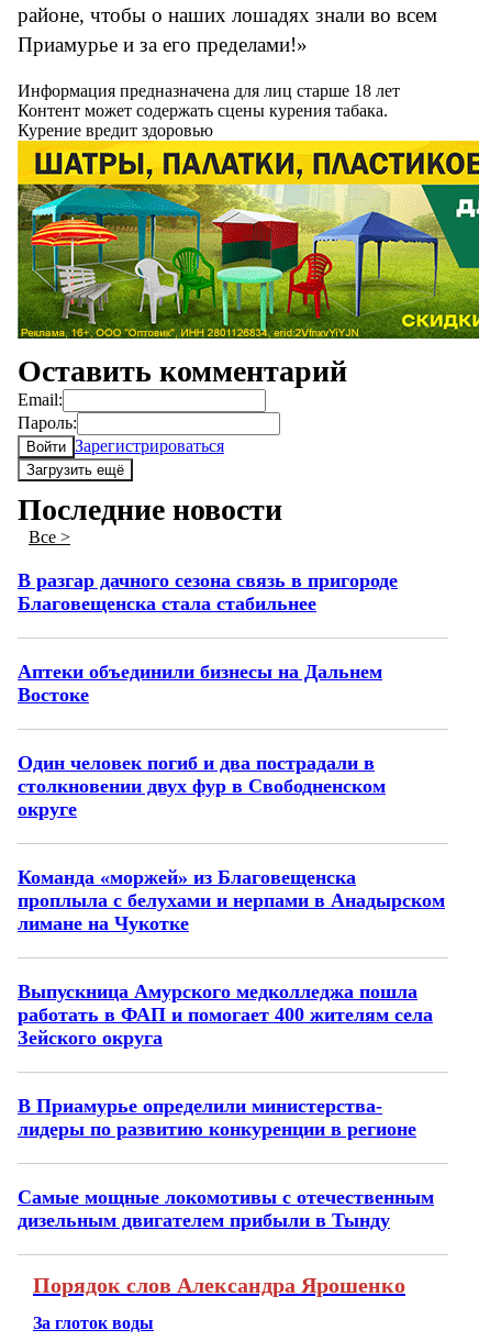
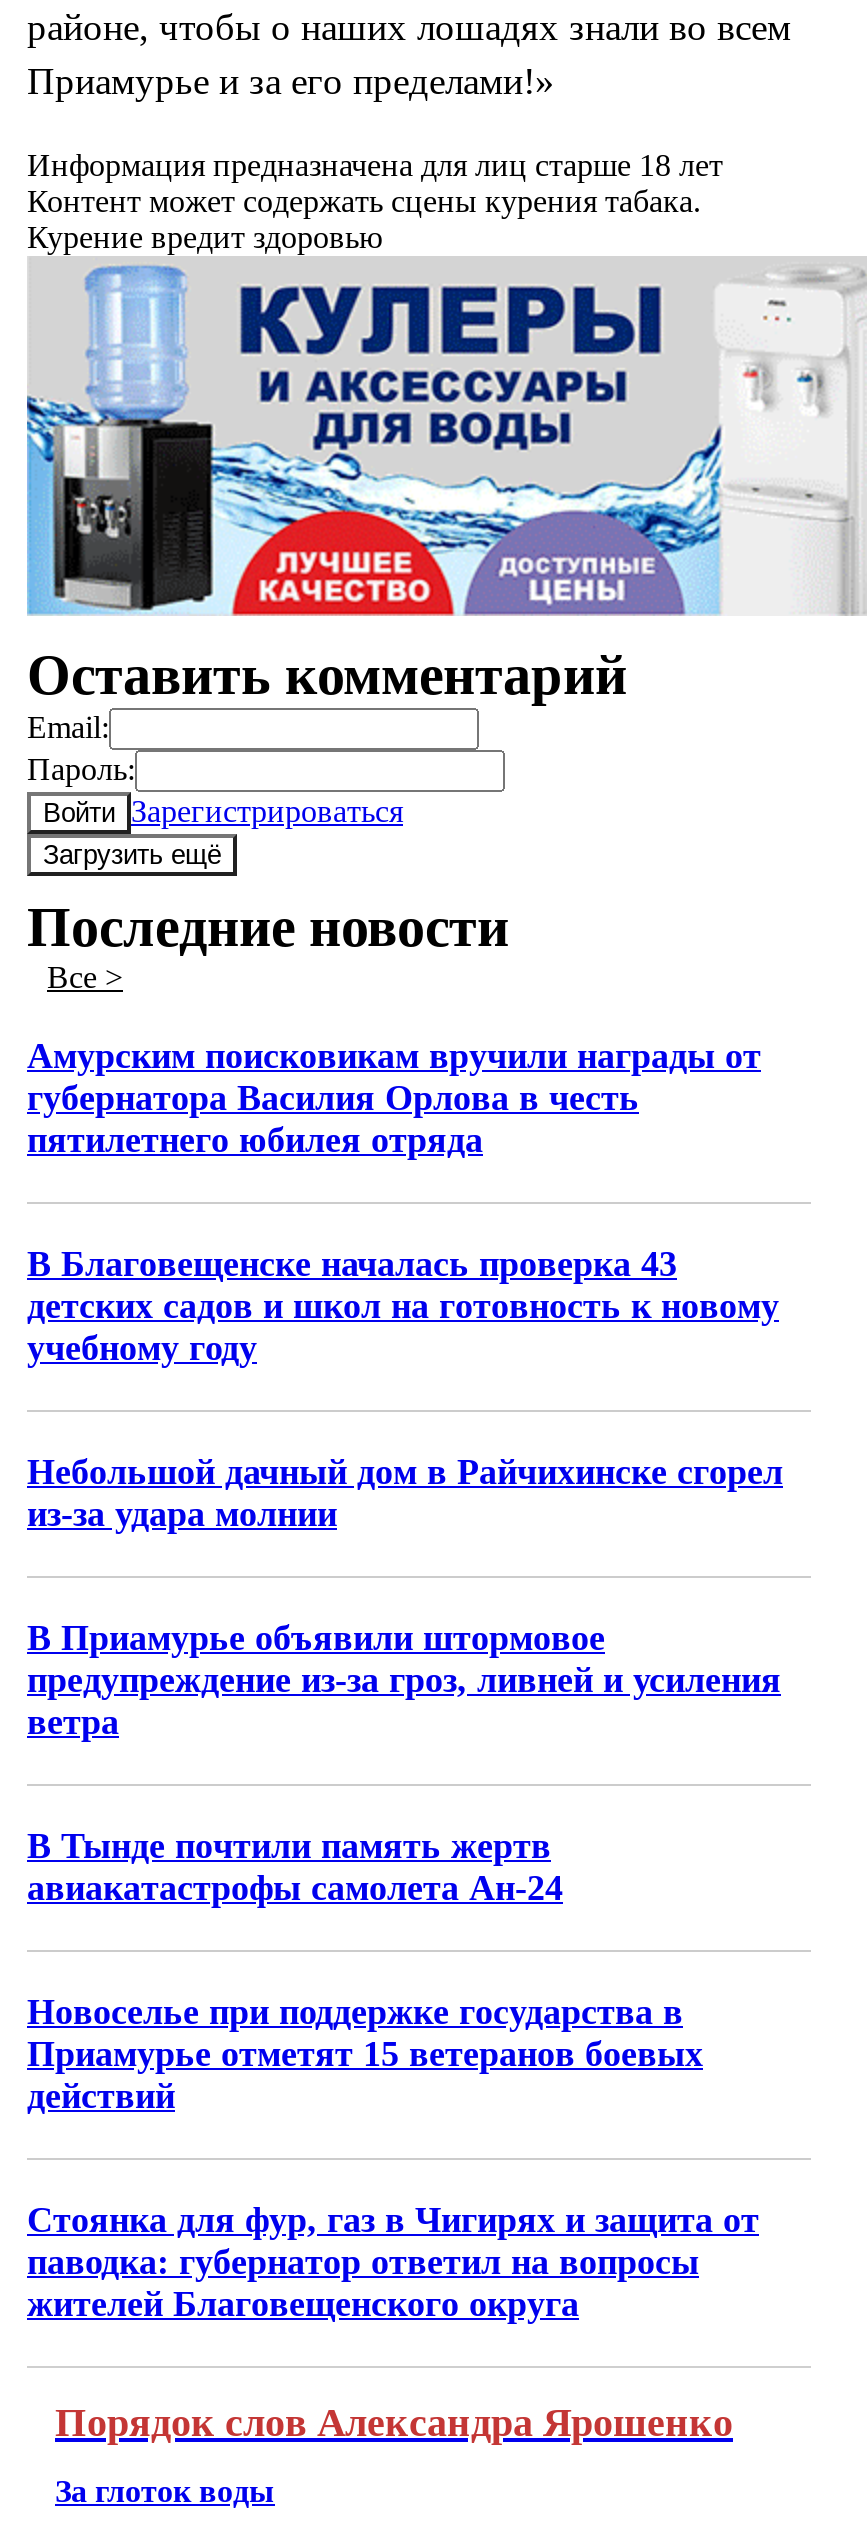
[16,140,476,340] [image] -> [25,256,861,618] [image]
[18,570,398,615] В разгар дачного сезона связь в пригороде | Благовещенска стала стабильнее -> [27,1037,761,1161] Амурским поисковикам вручили награды от | губернатора Василия Орлова в честь | пятилетнего юбилея отряда
[18,661,382,706] Аптеки объединили бизнесы на Дальнем | Востоке -> [27,1245,779,1369] В Благовещенске началась проверка 43 | детских садов и школ на готовность к новому | учебному году
[18,752,386,820] Один человек погиб и два пострадали в | столкновении двух фур в Свободненском | округе -> [27,1453,783,1535] Небольшой дачный дом в Райчихинске сгорел | из-за удара молнии
[18,866,445,935] Команда «моржей» из Благовещенска | проплыла с белухами и нерпами в Анадырском | лимане на Чукотке -> [27,1619,781,1743] В Приамурье объявили штормовое | предупреждение из-за гроз, ливней и усиления | ветра
[18,981,433,1049] Выпускница Амурского медколледжа пошла | работать в ФАП и помогает 400 жителям села | Зейского округа -> [27,1827,563,1909] В Тынде почтили память жертв | авиакатастрофы самолета Ан-24
[18,1095,416,1140] В Приамурье определили министерства- | лидеры по развитию конкуренции в регионе -> [27,1993,703,2117] Новоселье при поддержке государства в | Приамурье отметят 15 ветеранов боевых | действий
[18,1186,434,1231] Самые мощные локомотивы с отечественным | дизельным двигателем прибыли в Тынду -> [27,2201,759,2325] Стоянка для фур, газ в Чигирях и защита от | паводка: губернатор ответил на вопросы | жителей Благовещенского округа

